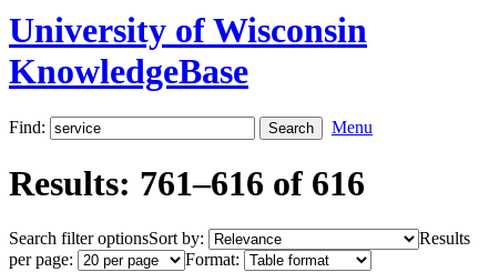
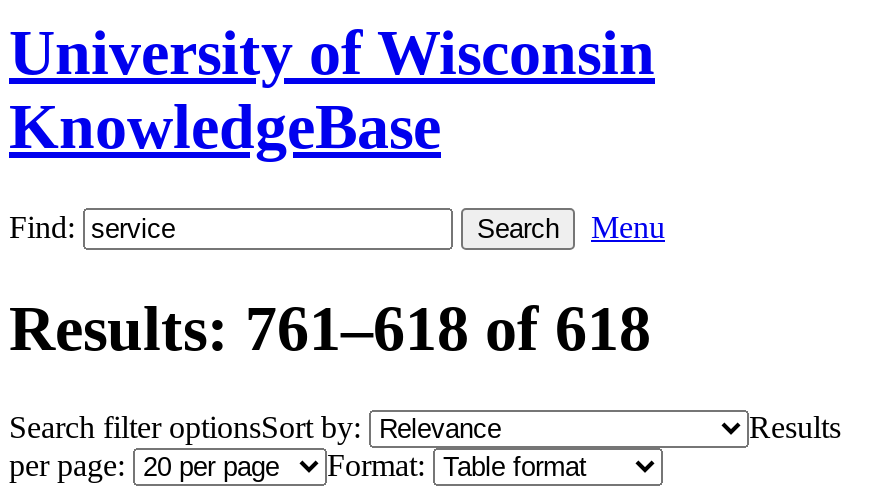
[9,164,365,204] Results: 761–616 of 616 -> [9,293,651,365] Results: 761–618 of 618

